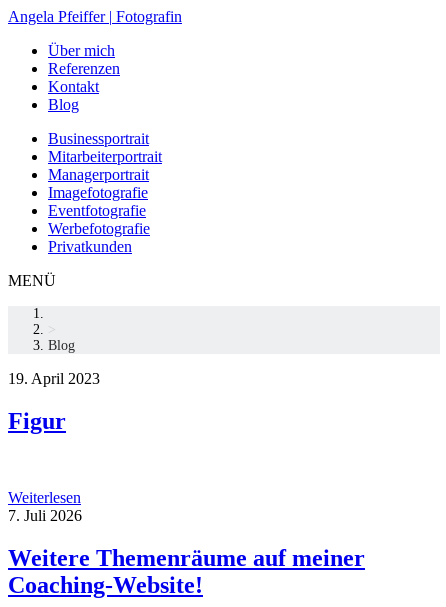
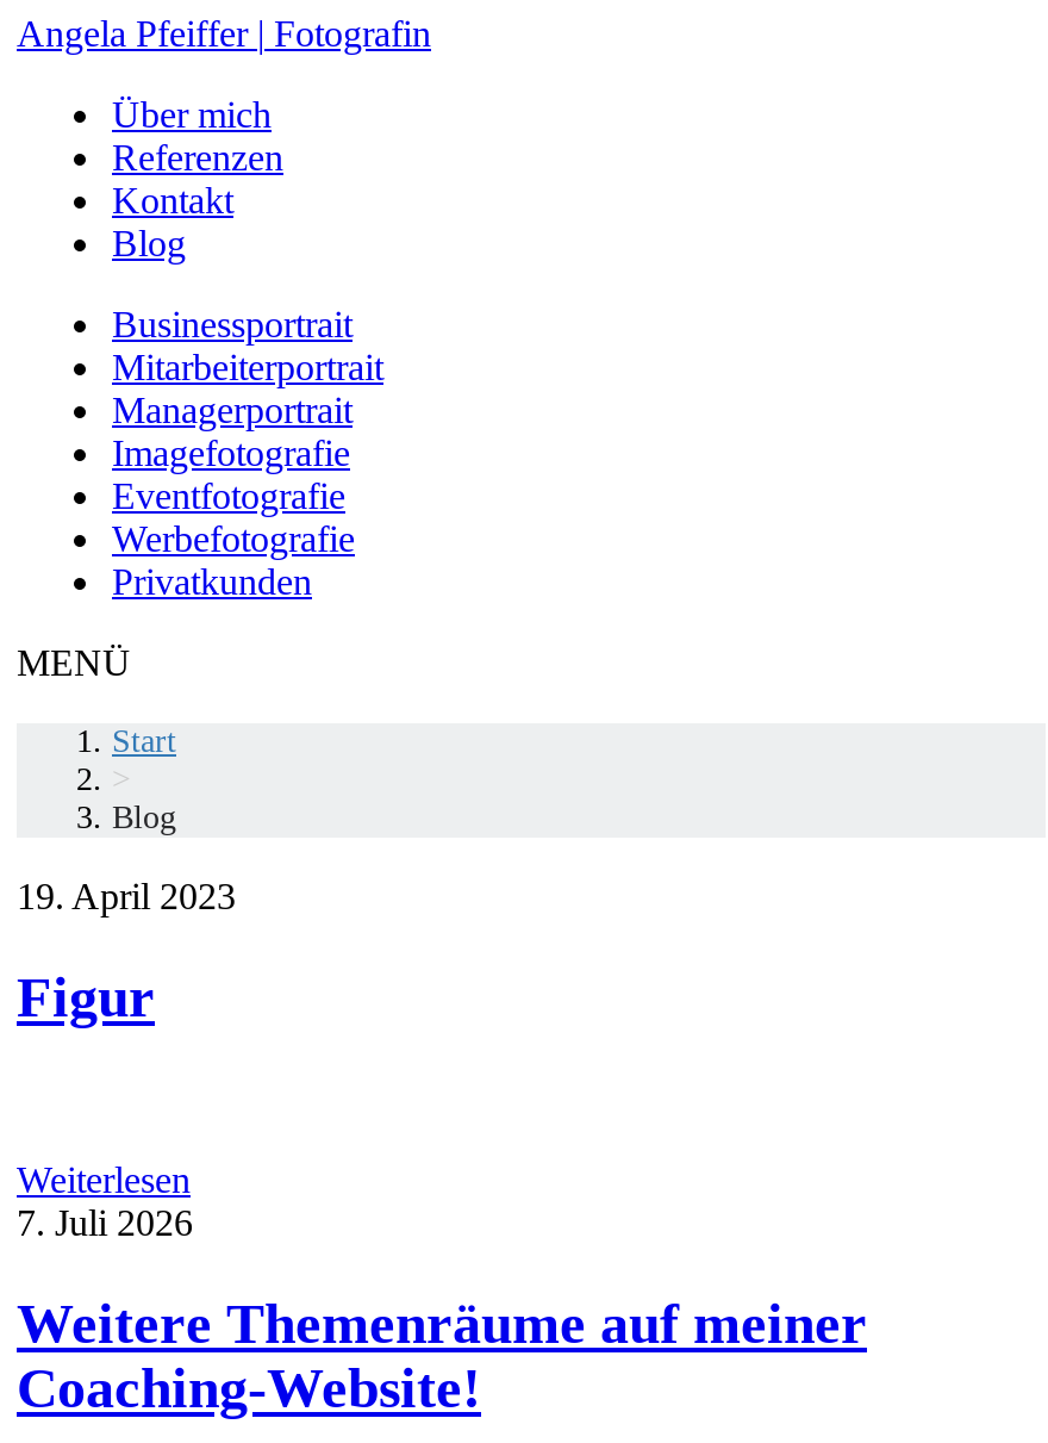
none -> [112,723,176,759] Start

